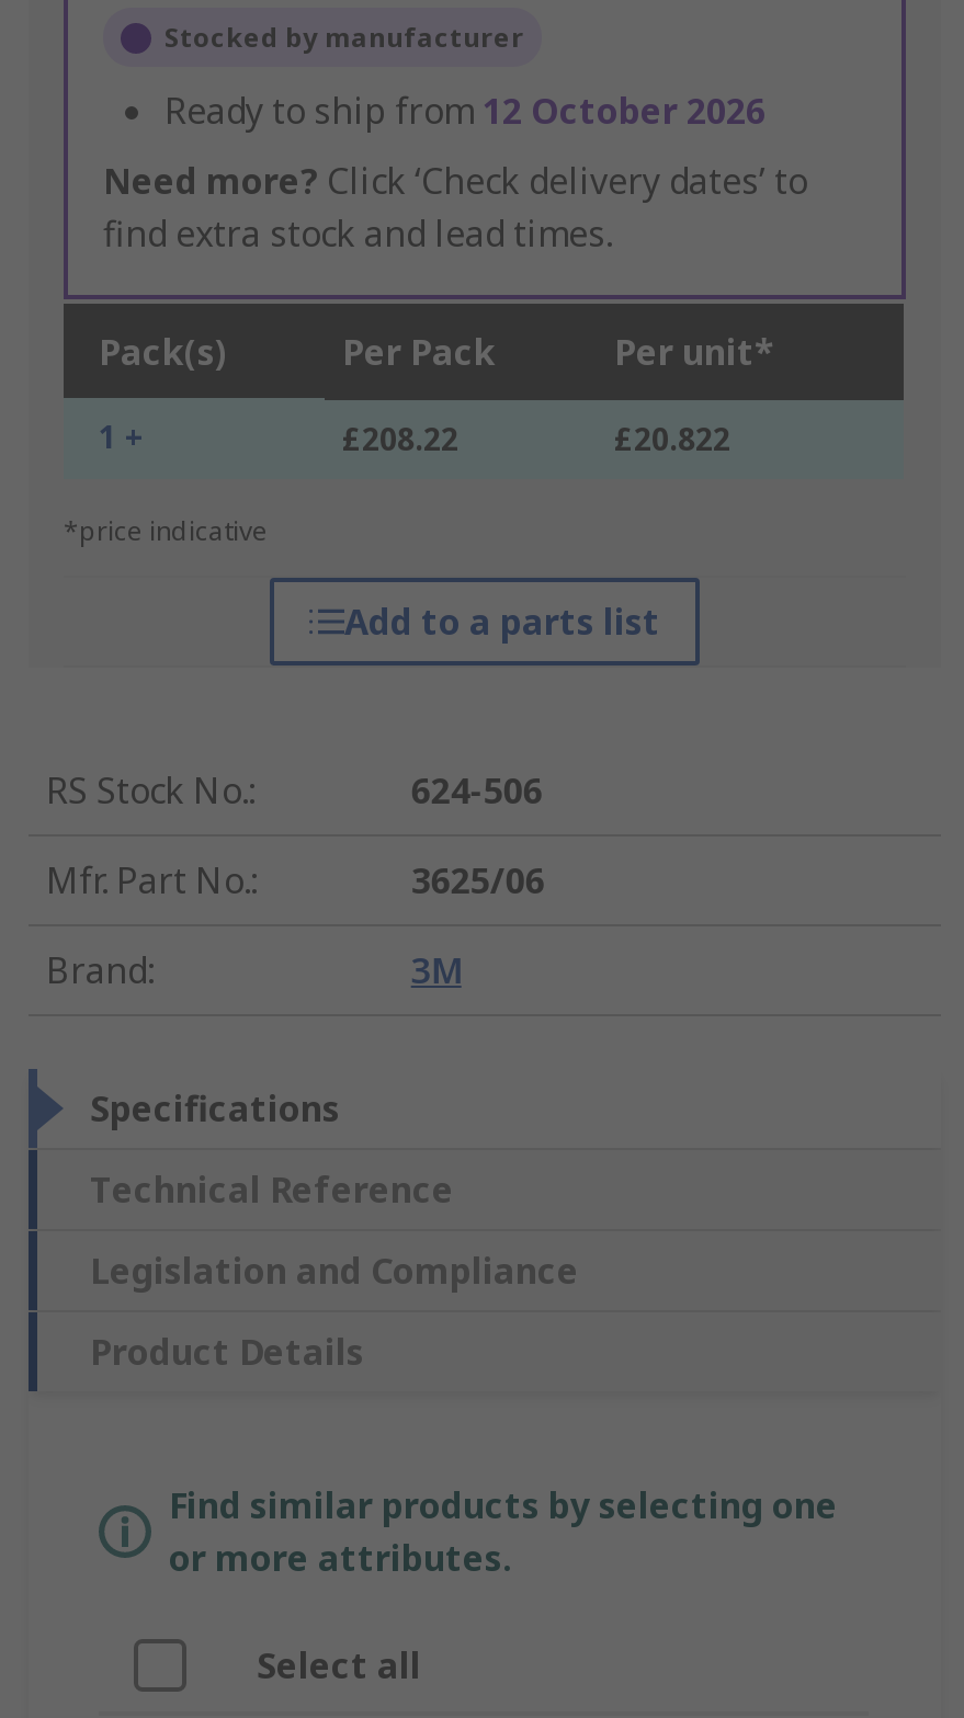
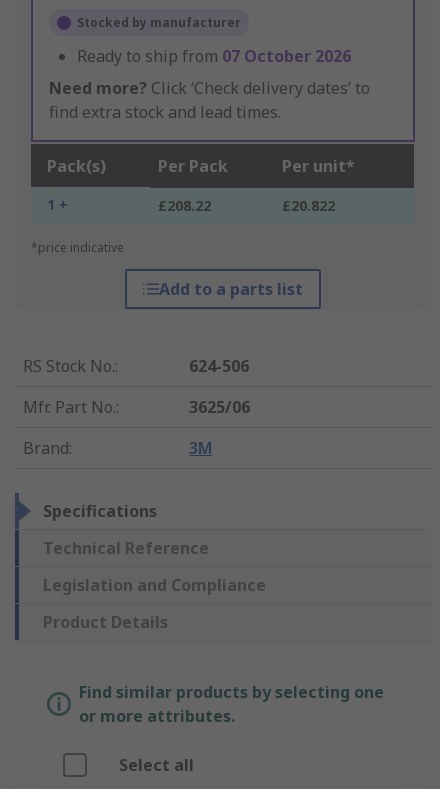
[165,88,765,136] Ready to ship from 12 October 2026 -> [77,45,351,67] Ready to ship from 07 October 2026

